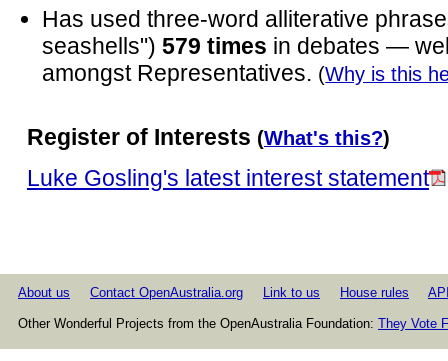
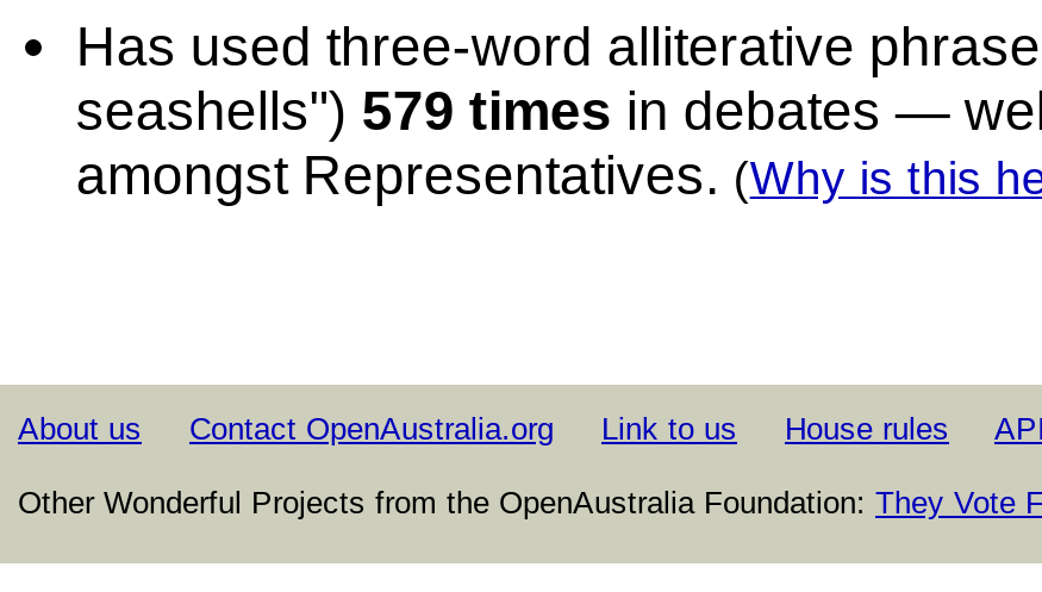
[27,123,429,191] Register of Interests (What's this?) | Luke Gosling's latest interest statement -> none

